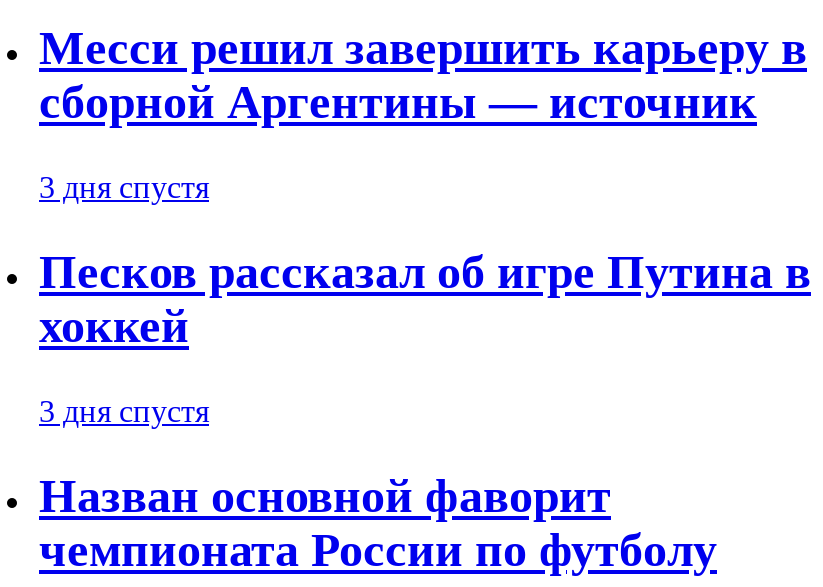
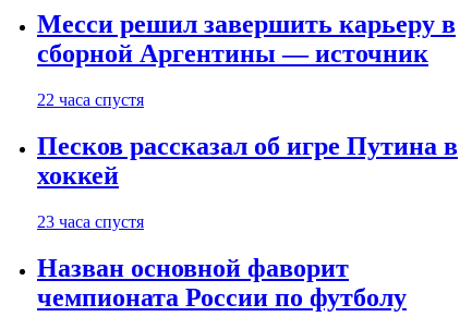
[39,170,209,204] 3 дня спустя -> [37,91,144,109] 22 часа спустя
[39,394,209,428] 3 дня спустя -> [37,212,144,231] 23 часа спустя

